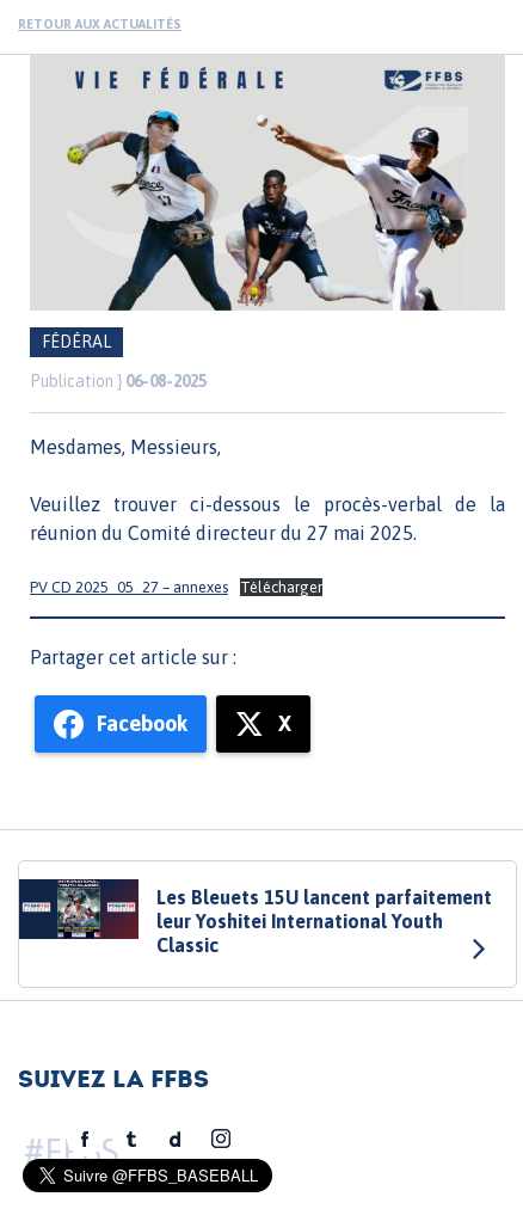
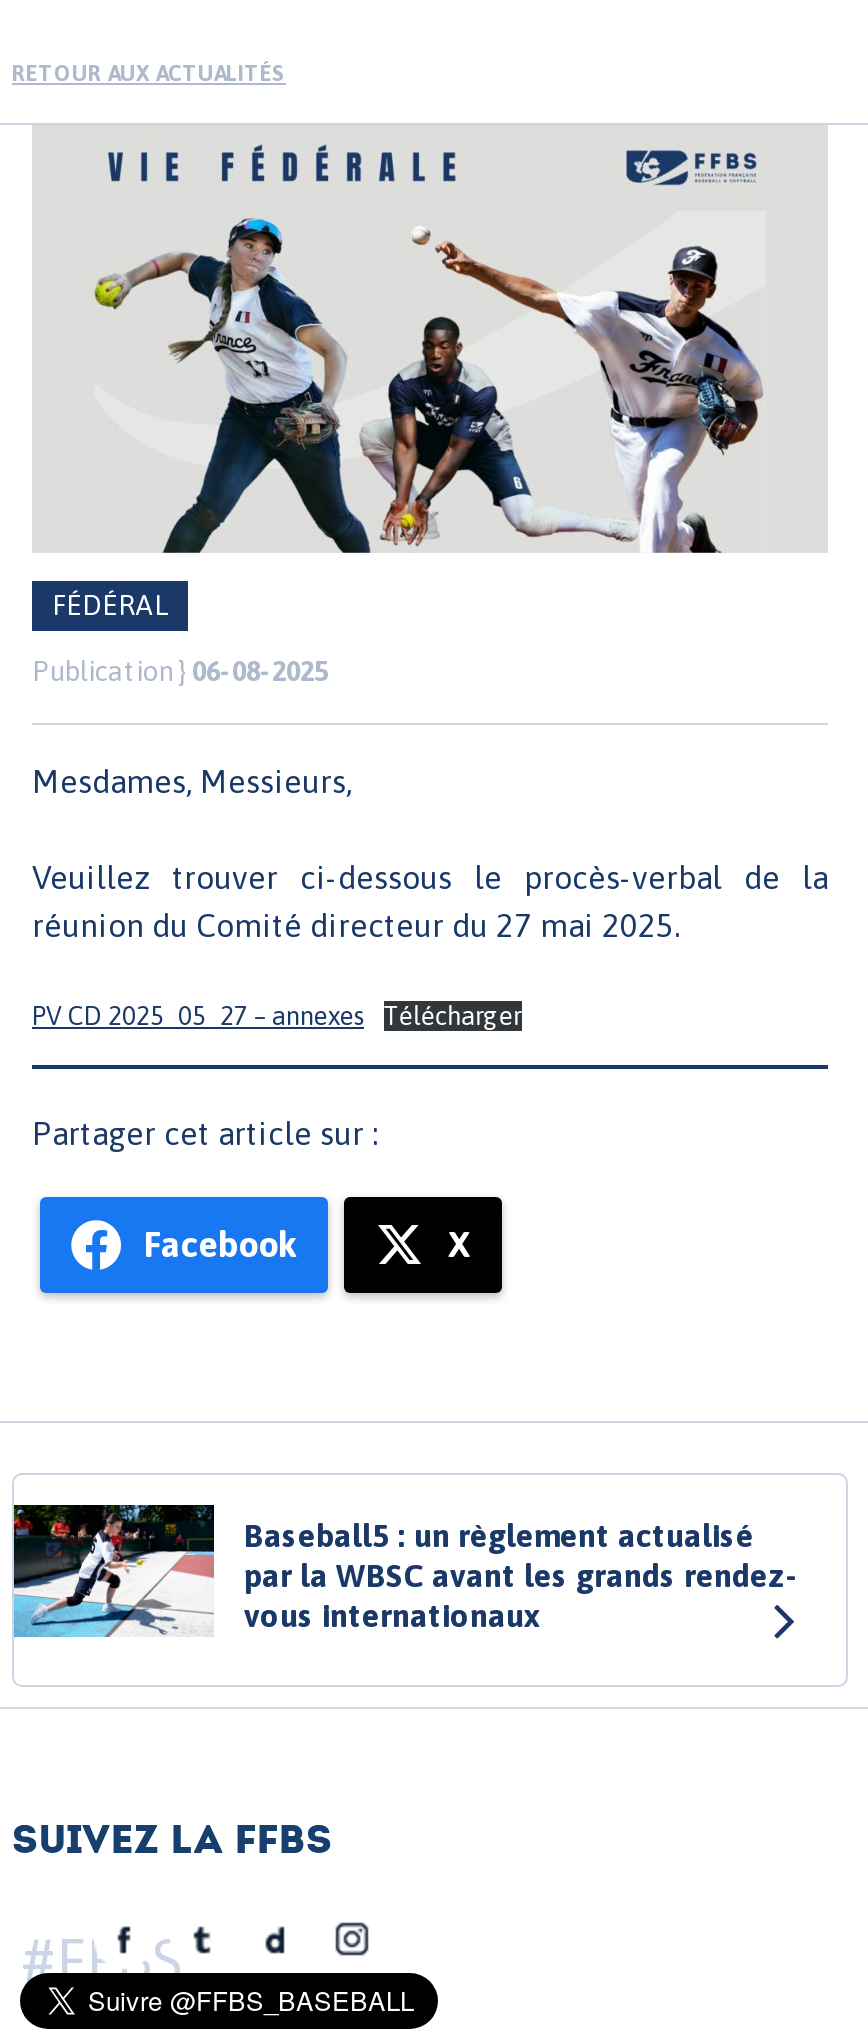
[18,879,492,958] [image] | Les Bleuets 15U lancent parfaitement | leur Yoshitei International Youth | Classic -> [12,1505,798,1639] [image] | Baseball5 : un règlement actualisé | par la WBSC avant les grands rendez- | vous internationaux

